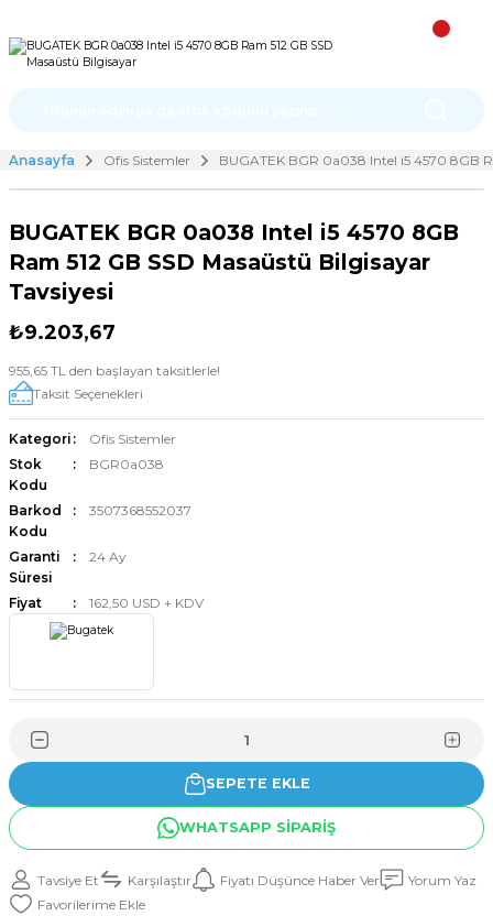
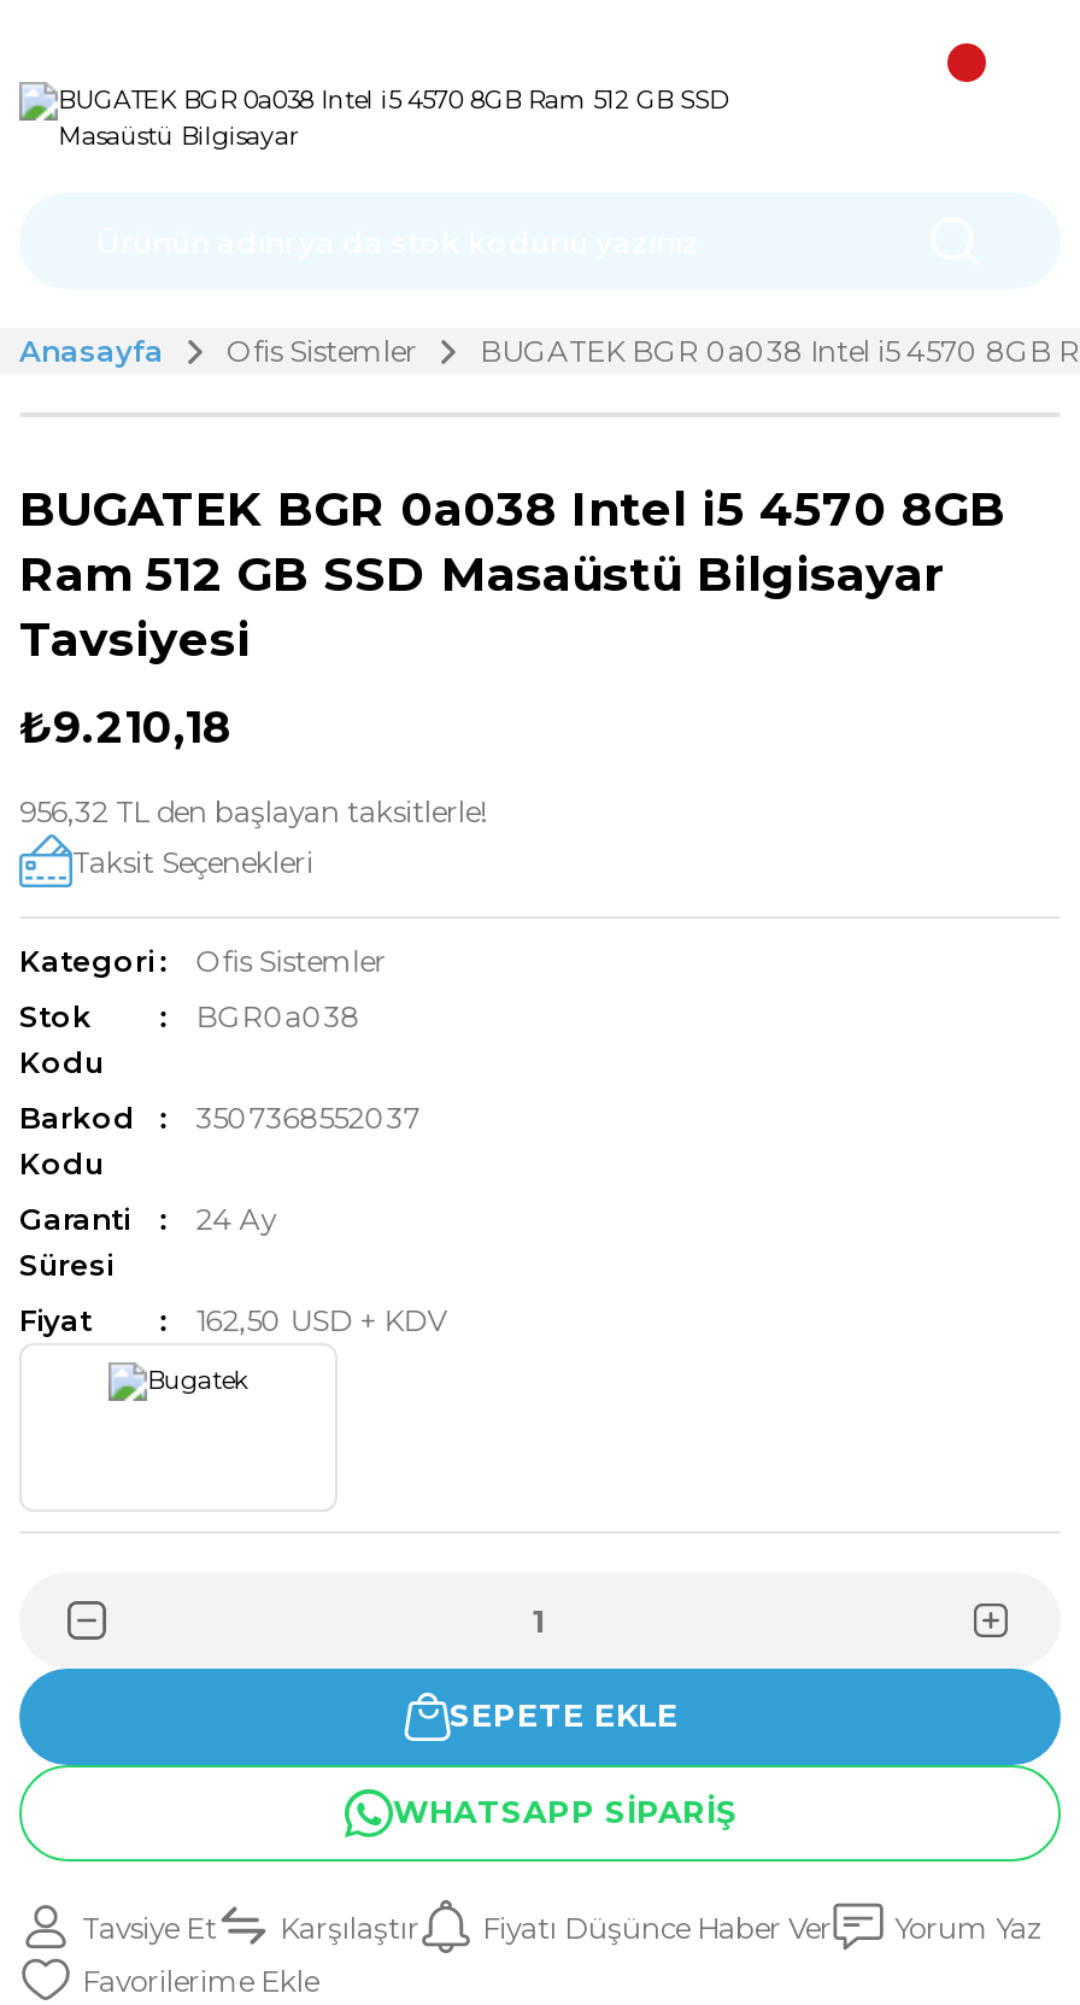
[9,320,116,345] ₺9.203,67 -> [19,702,231,755] ₺9.210,18
[9,362,220,379] 955,65 TL den başlayan taksitlerle! -> [19,793,487,829] 956,32 TL den başlayan taksitlerle!

